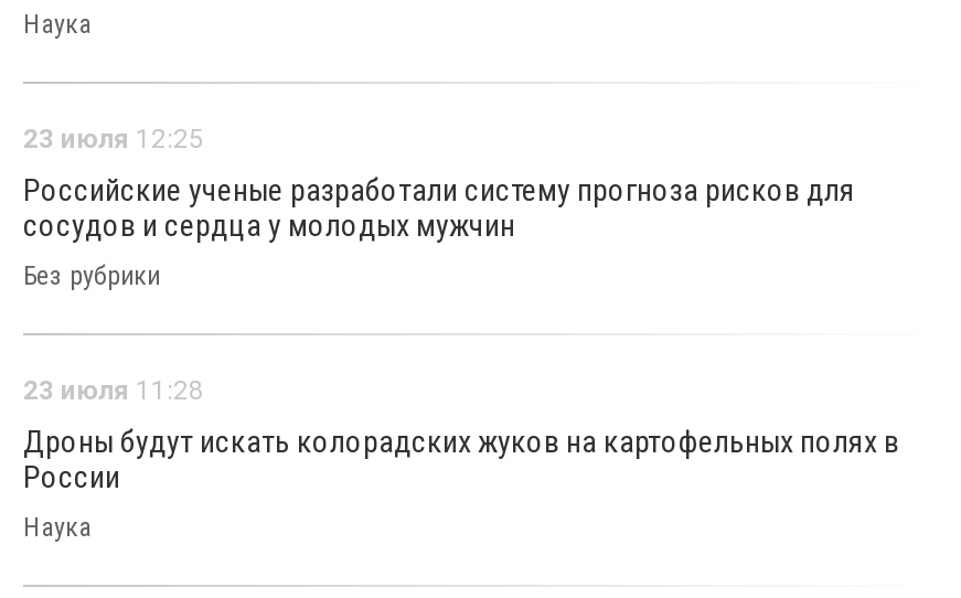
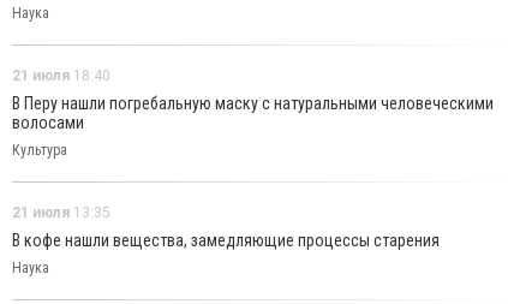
[23,124,204,154] 23 июля 12:25 -> [12,67,110,84] 21 июля 18:40
[23,172,855,243] Российские ученые разработали систему прогноза рисков для | сосудов и сердца у молодых мужчин -> [12,94,494,132] В Перу нашли погребальную маску с натуральными человеческими | волосами
[23,260,160,291] Без рубрики -> [12,142,67,159] Культура
[23,375,204,406] 23 июля 11:28 -> [12,204,110,221] 21 июля 13:35
[23,424,899,494] Дроны будут искать колорадских жуков на картофельных полях в | России -> [12,231,440,250] В кофе нашли вещества, замедляющие процессы старения

